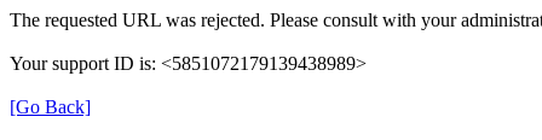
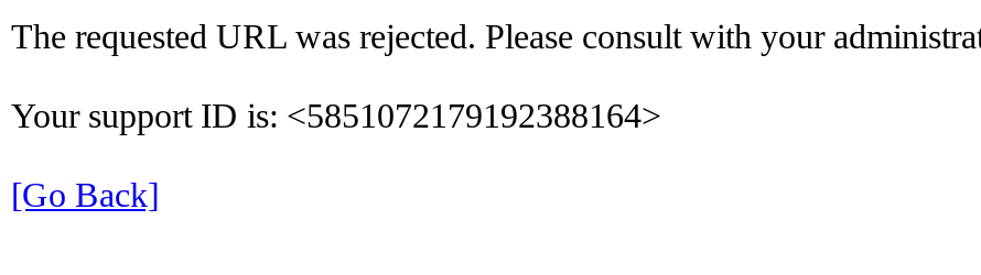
[10,53,367,74] Your support ID is: <5851072179139438989> -> [11,97,661,134] Your support ID is: <5851072179192388164>

